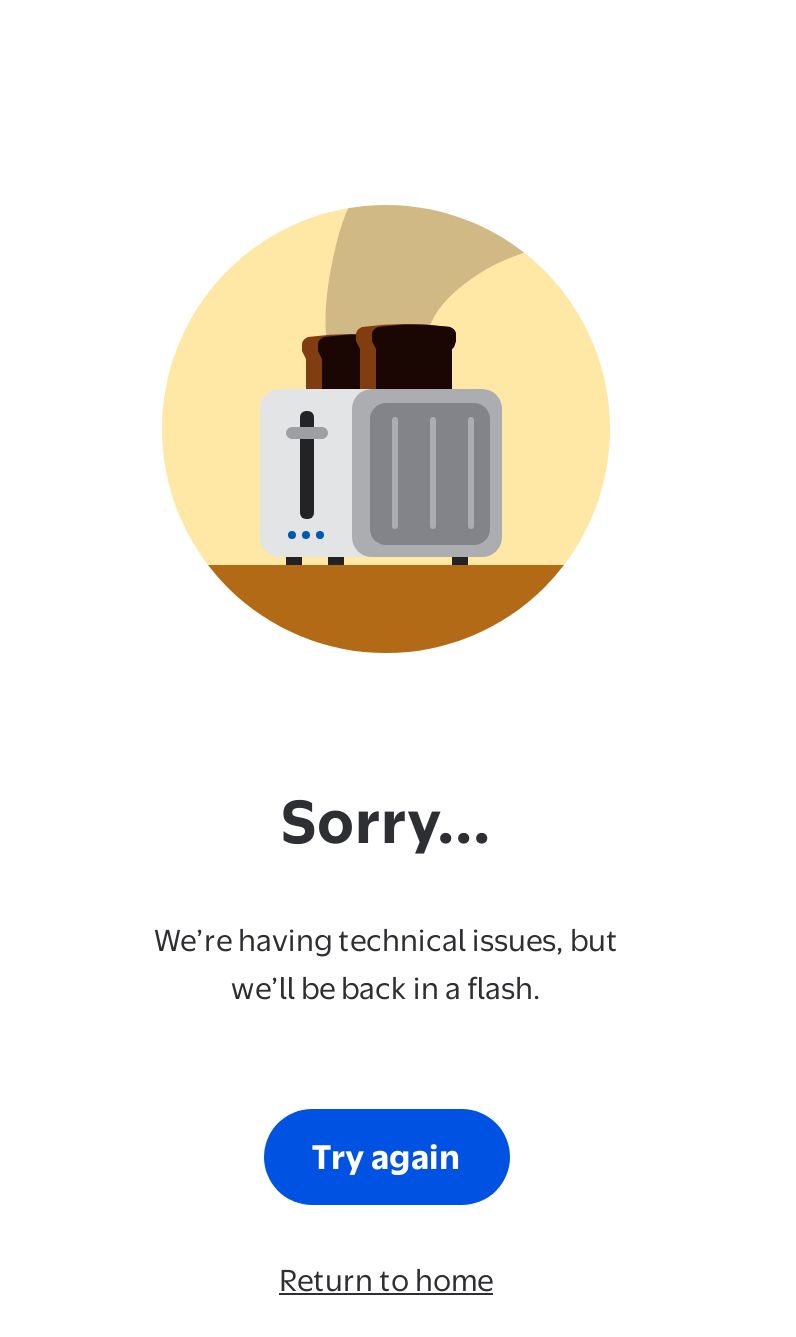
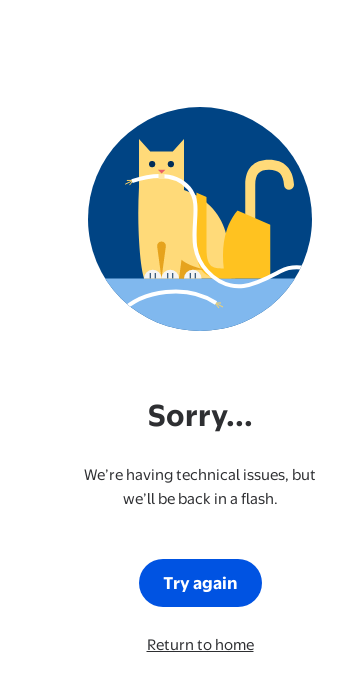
[162,205,610,655] [image] -> [87,106,313,332] [image]

